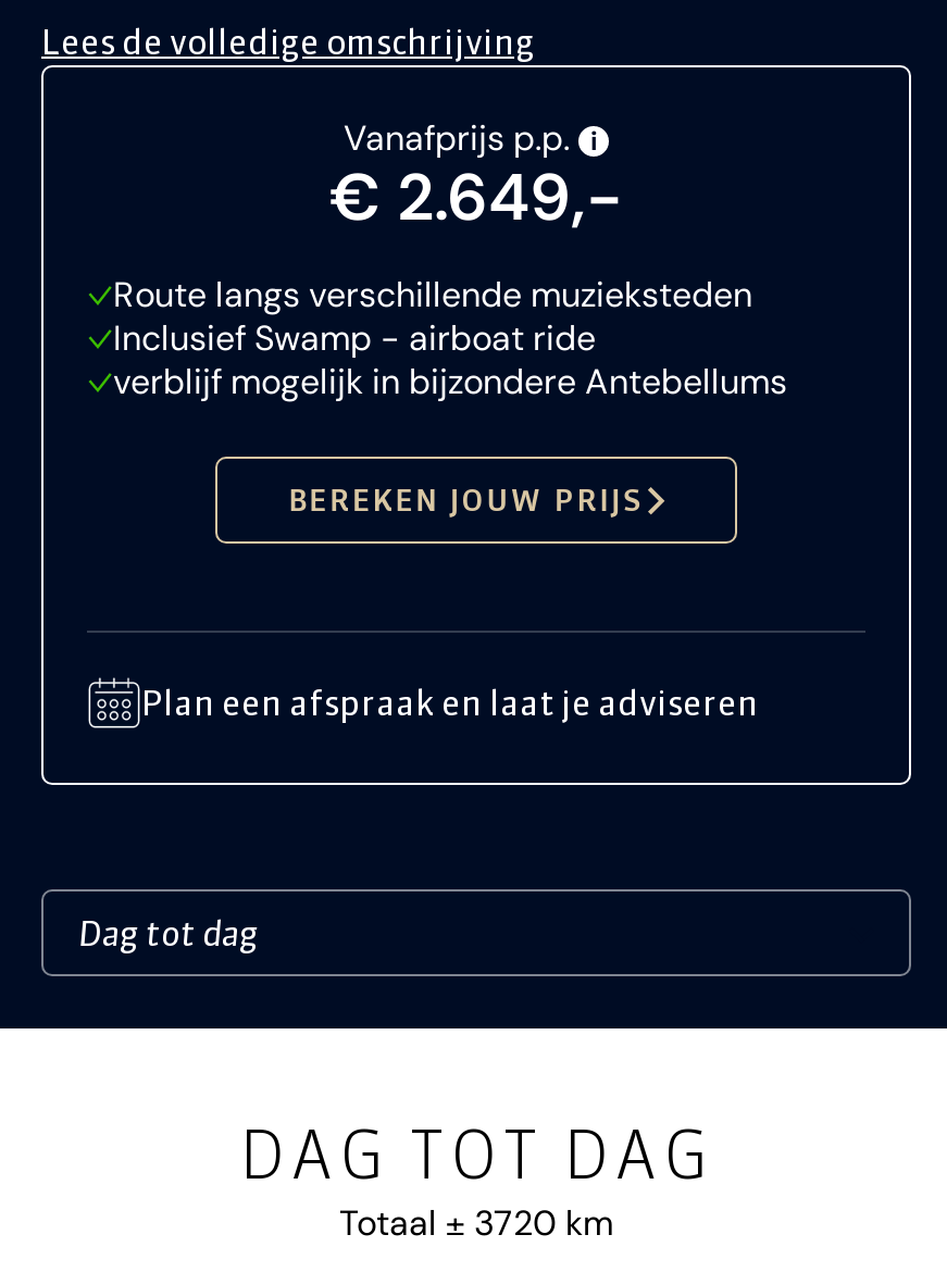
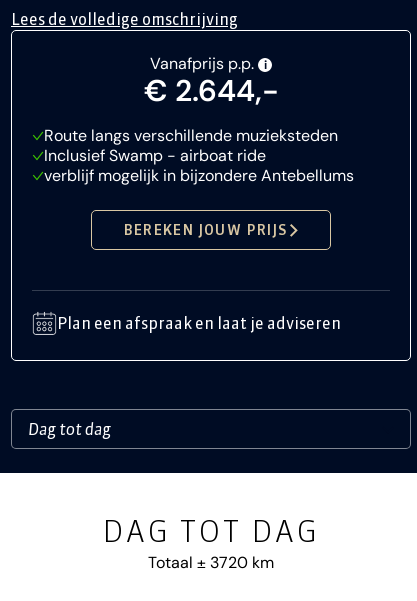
[329,154,623,239] € 2.649,- -> [143,71,278,110] € 2.644,-

